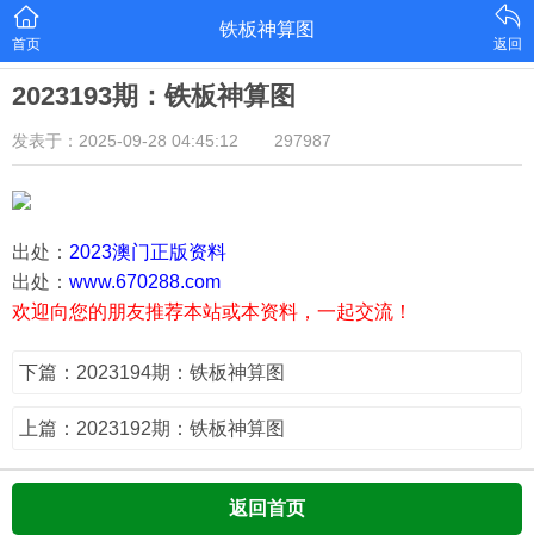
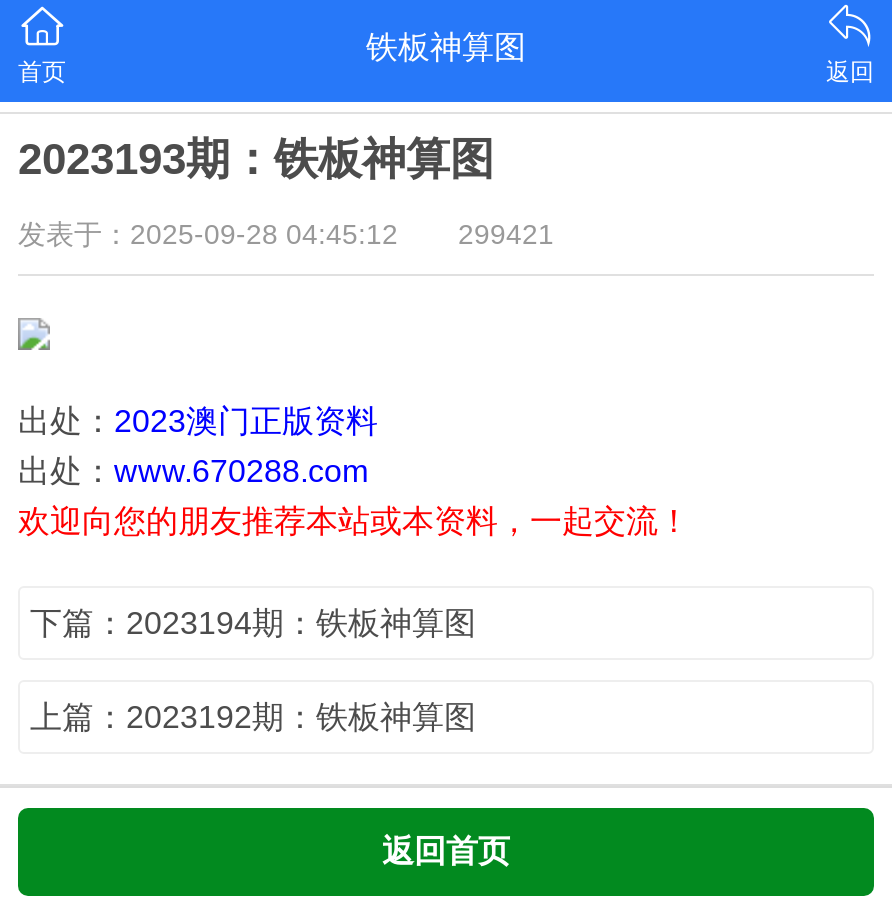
[12,131,331,150] 发表于：2025-09-28 04:45:12 297987 -> [18,218,554,250] 发表于：2025-09-28 04:45:12 299421

